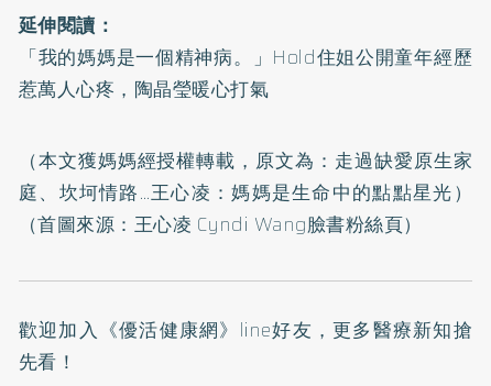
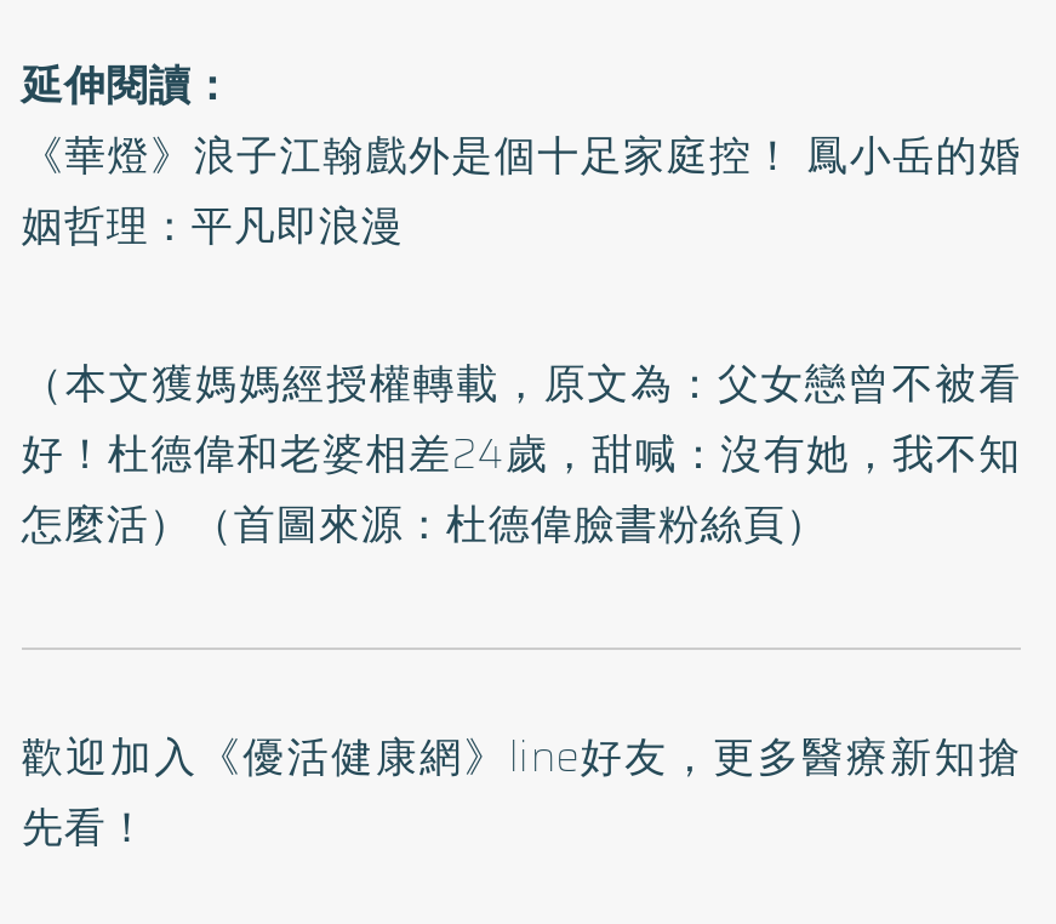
[19,43,472,103] 「我的媽媽是一個精神病。」Hold住姐公開童年經歷 | 惹萬人心疼，陶晶瑩暖心打氣 -> [22,123,1021,257] 《華燈》浪子江翰戲外是個十足家庭控！ 鳳小岳的婚 | 姻哲理：平凡即浪漫
[19,146,472,238] （本文獲媽媽經授權轉載，原文為：走過缺愛原生家 | 庭、坎坷情路…王心凌：媽媽是生命中的點點星光） | （首圖來源：王心凌 Cyndi Wang臉書粉絲頁） -> [22,351,1021,555] （本文獲媽媽經授權轉載，原文為：父女戀曾不被看 | 好！杜德偉和老婆相差24歲，甜喊：沒有她，我不知 | 怎麼活）（首圖來源：杜德偉臉書粉絲頁）

